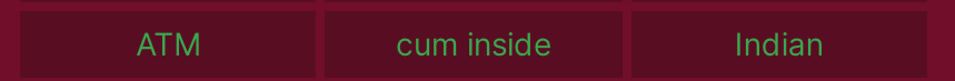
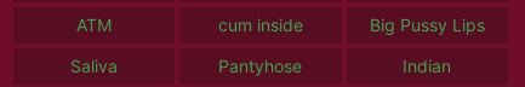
none -> [70,14,485,76] Big Pussy Lips | Saliva | Pantyhose

